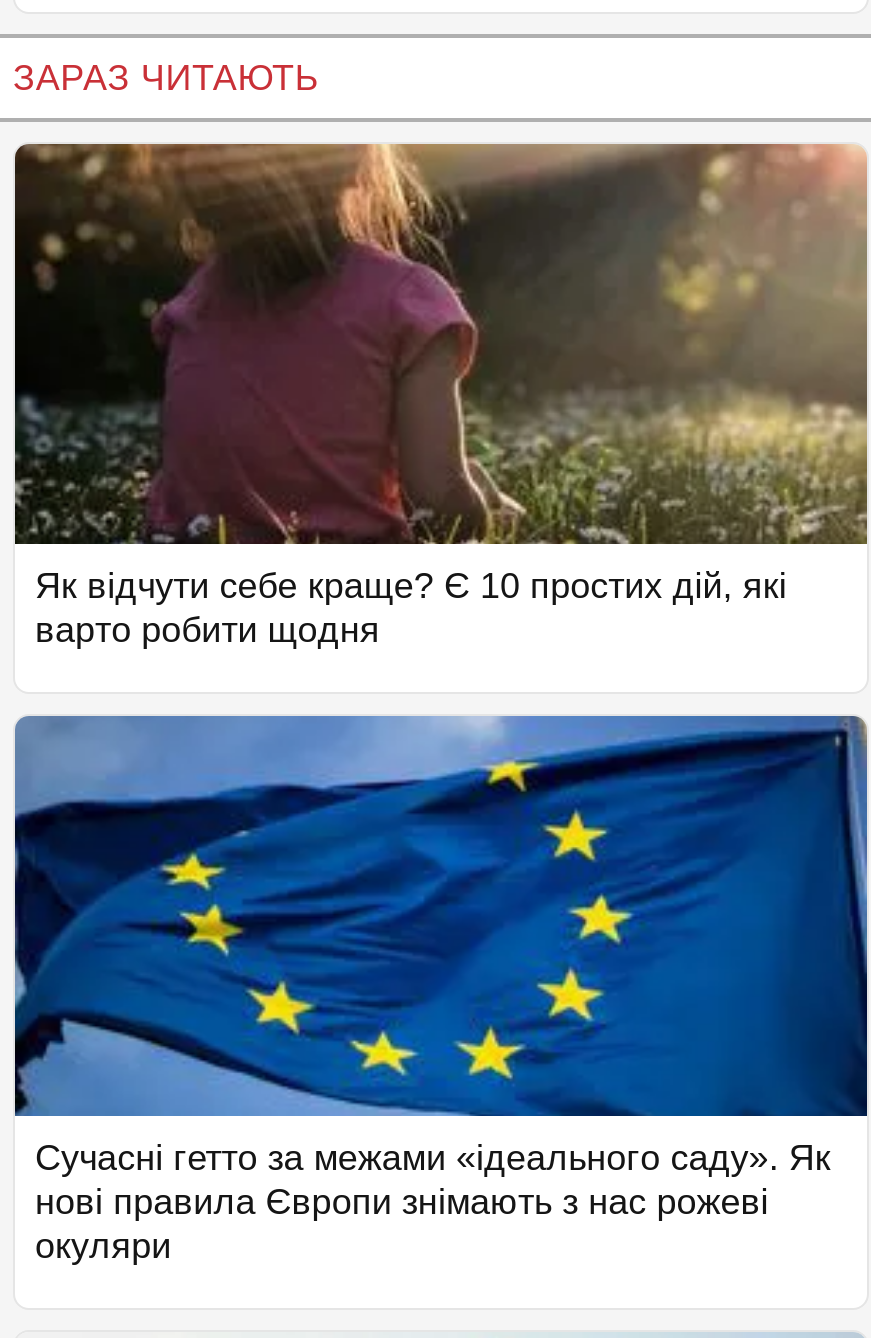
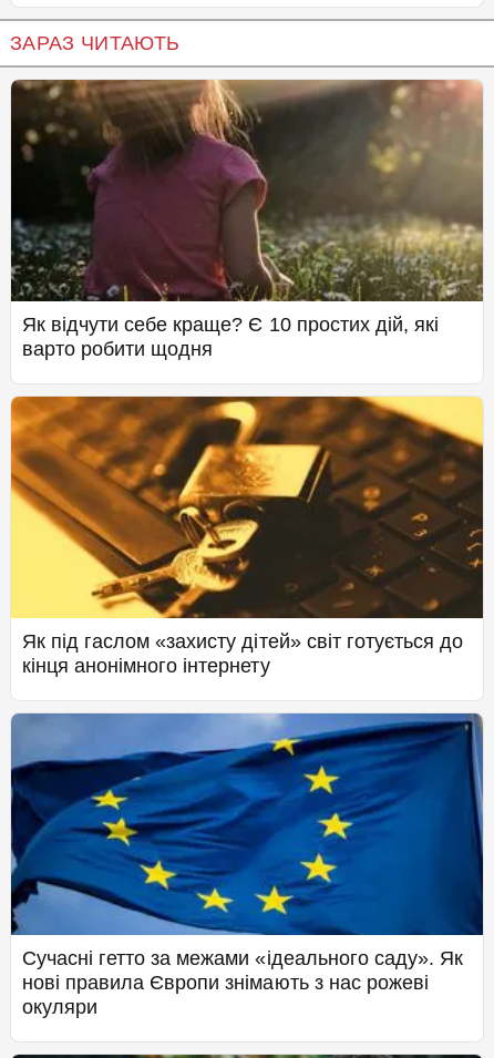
none -> [10,396,484,677] [image] | Як під гаслом «захисту дітей» світ готується до | кінця анонімного інтернету

